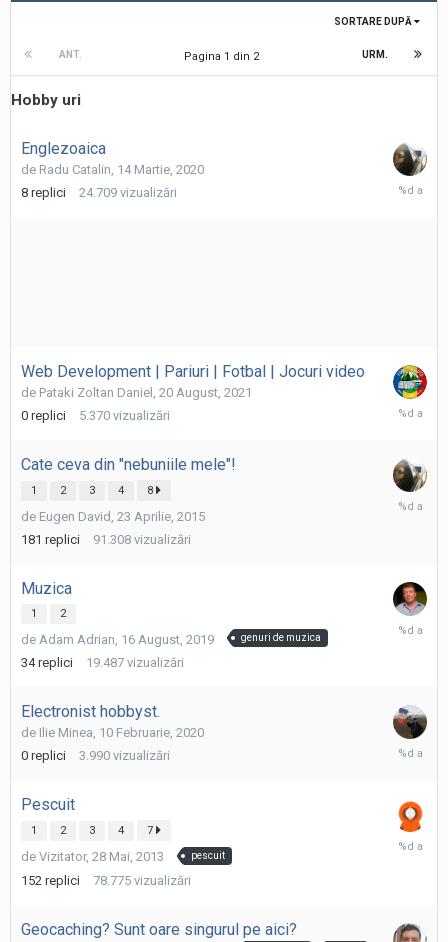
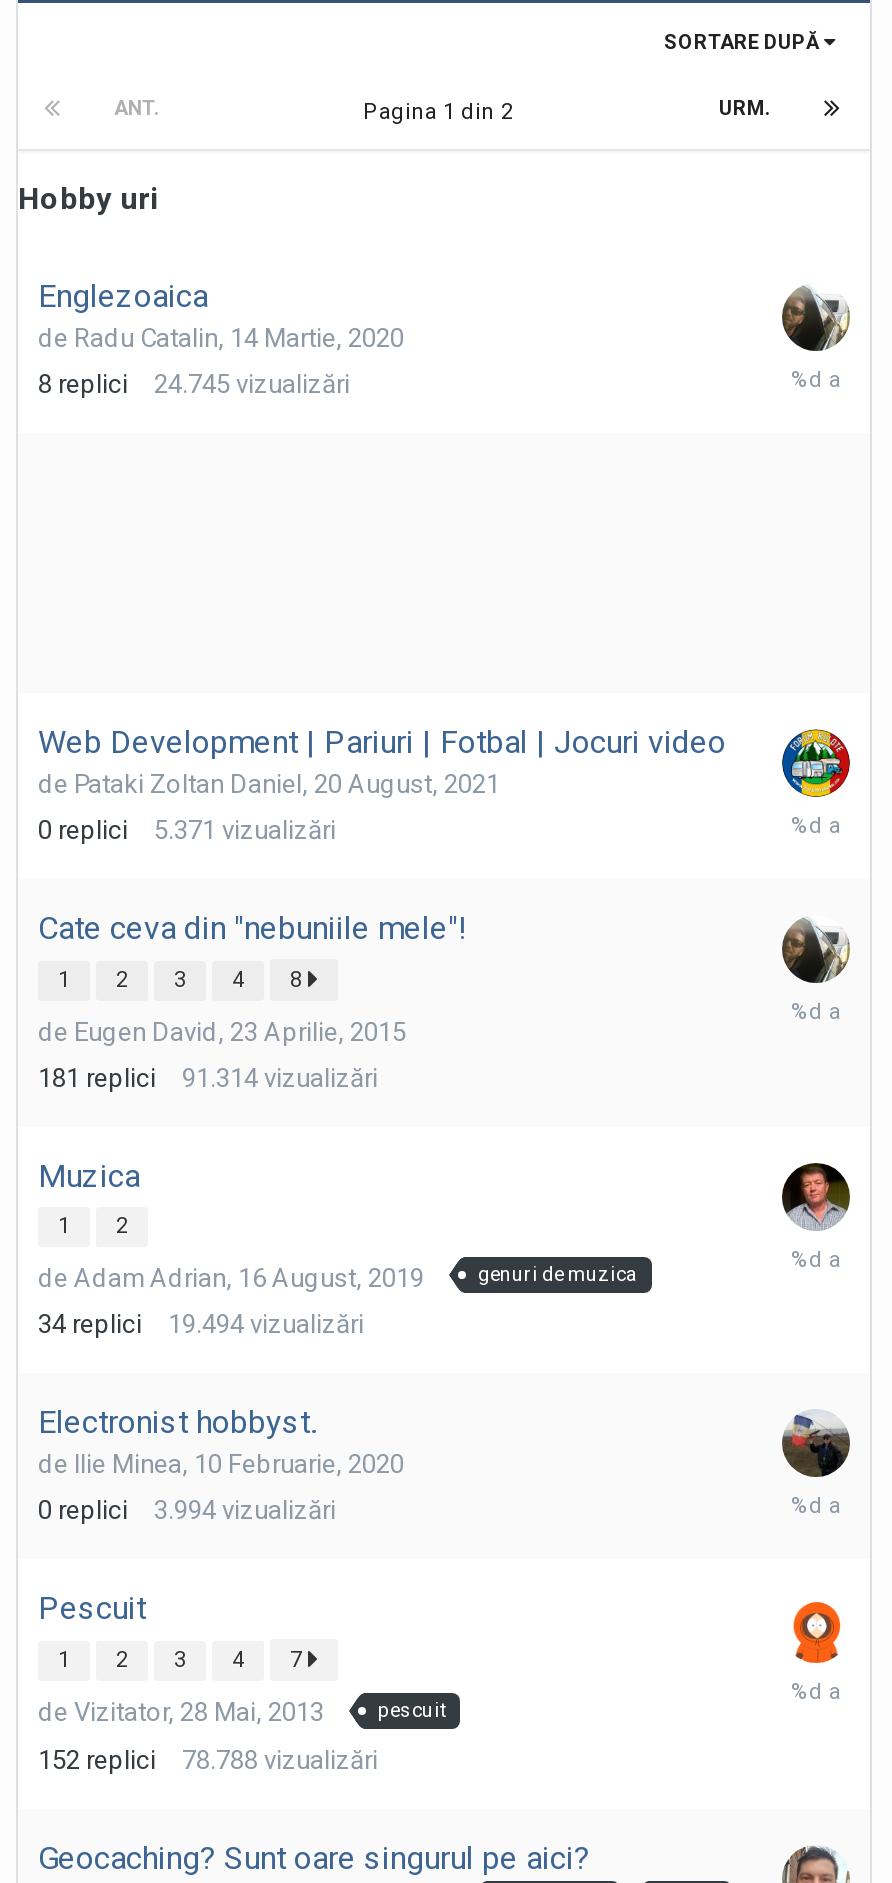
[21,185,177,200] 8 replici 24.709 vizualizări -> [38,369,350,399] 8 replici 24.745 vizualizări
[21,408,170,423] 0 replici 5.370 vizualizări -> [38,815,336,845] 0 replici 5.371 vizualizări
[21,532,191,547] 181 replici 91.308 vizualizări -> [38,1063,378,1093] 181 replici 91.314 vizualizări
[21,655,184,670] 34 replici 19.487 vizualizări -> [38,1310,364,1340] 34 replici 19.494 vizualizări
[21,748,170,763] 0 replici 3.990 vizualizări -> [38,1496,336,1526] 0 replici 3.994 vizualizări
[21,873,191,888] 152 replici 78.775 vizualizări -> [38,1745,378,1775] 152 replici 78.788 vizualizări

